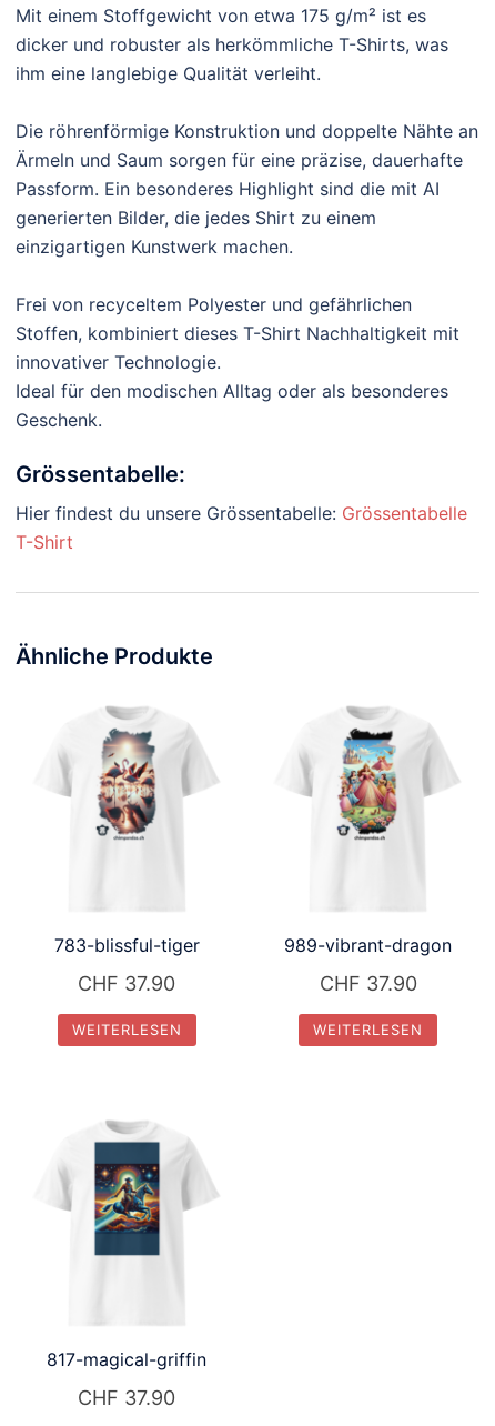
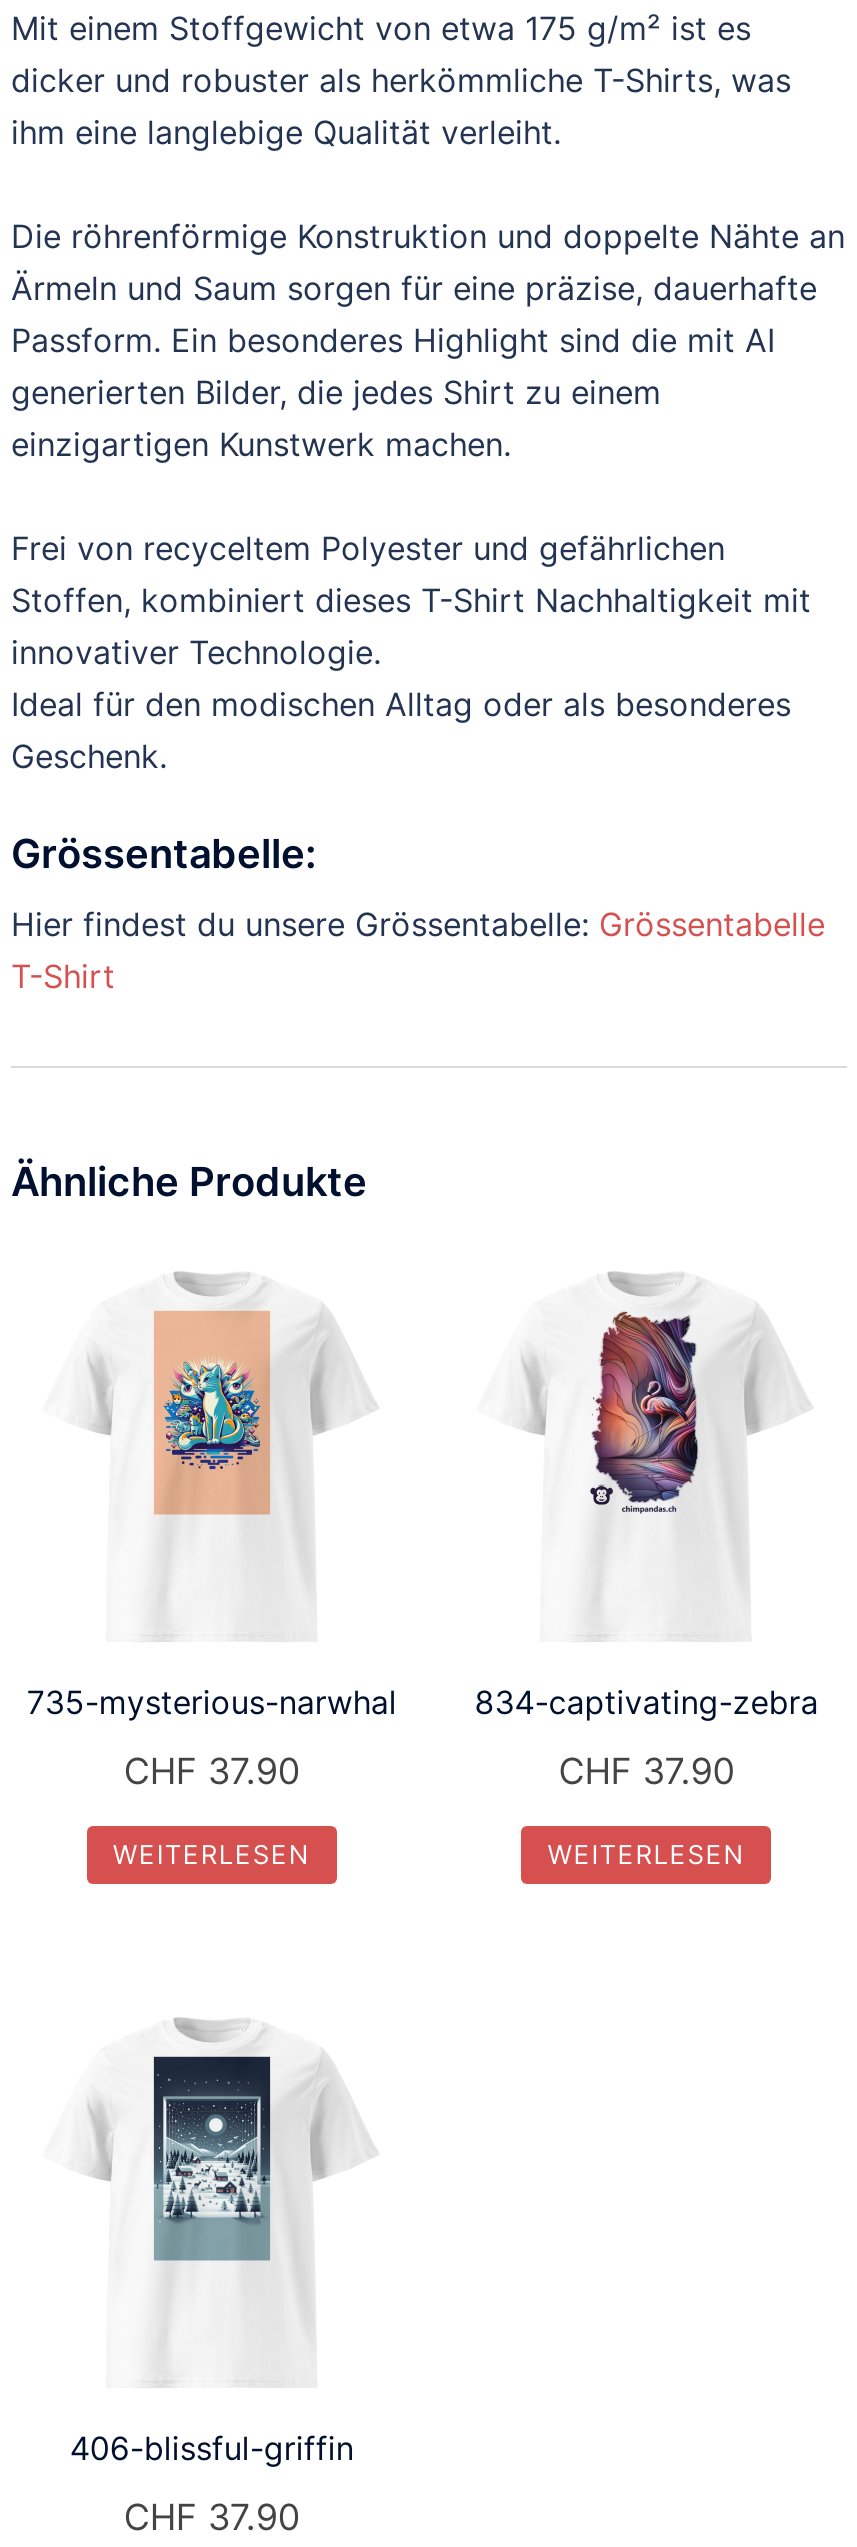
[95,727,159,841] [image] -> [153,1310,271,1516] [image]
[339,727,397,835] [image] -> [591,1312,699,1502] [image]
[54,933,200,956] 783-blissful-tiger -> [27,1681,397,1721] 735-mysterious-narwhal
[284,933,452,956] 989-vibrant-dragon -> [474,1681,818,1721] 834-captivating-zebra
[93,1143,161,1255] [image] -> [153,2060,271,2258] [image]
[47,1348,207,1370] 817-magical-griffin -> [70,2428,354,2468] 406-blissful-griffin

